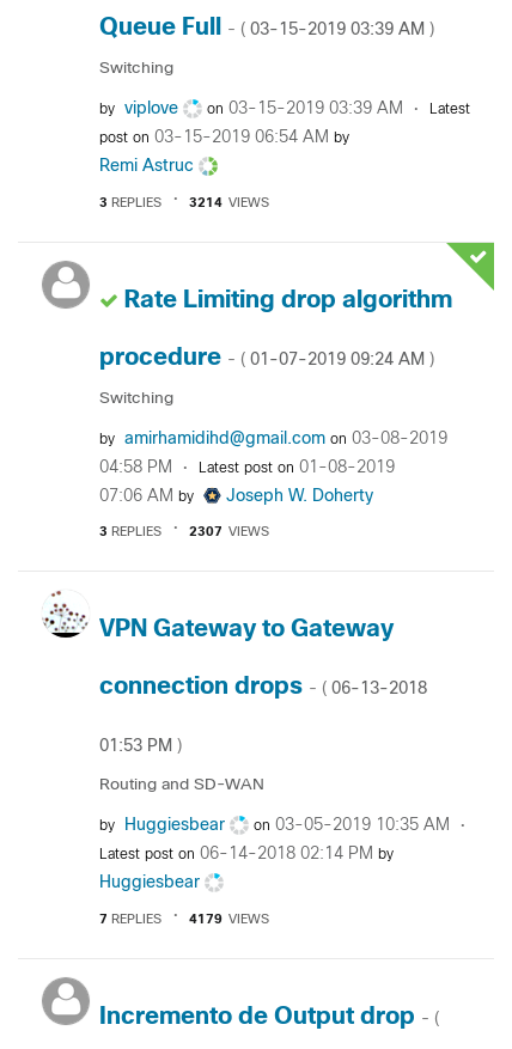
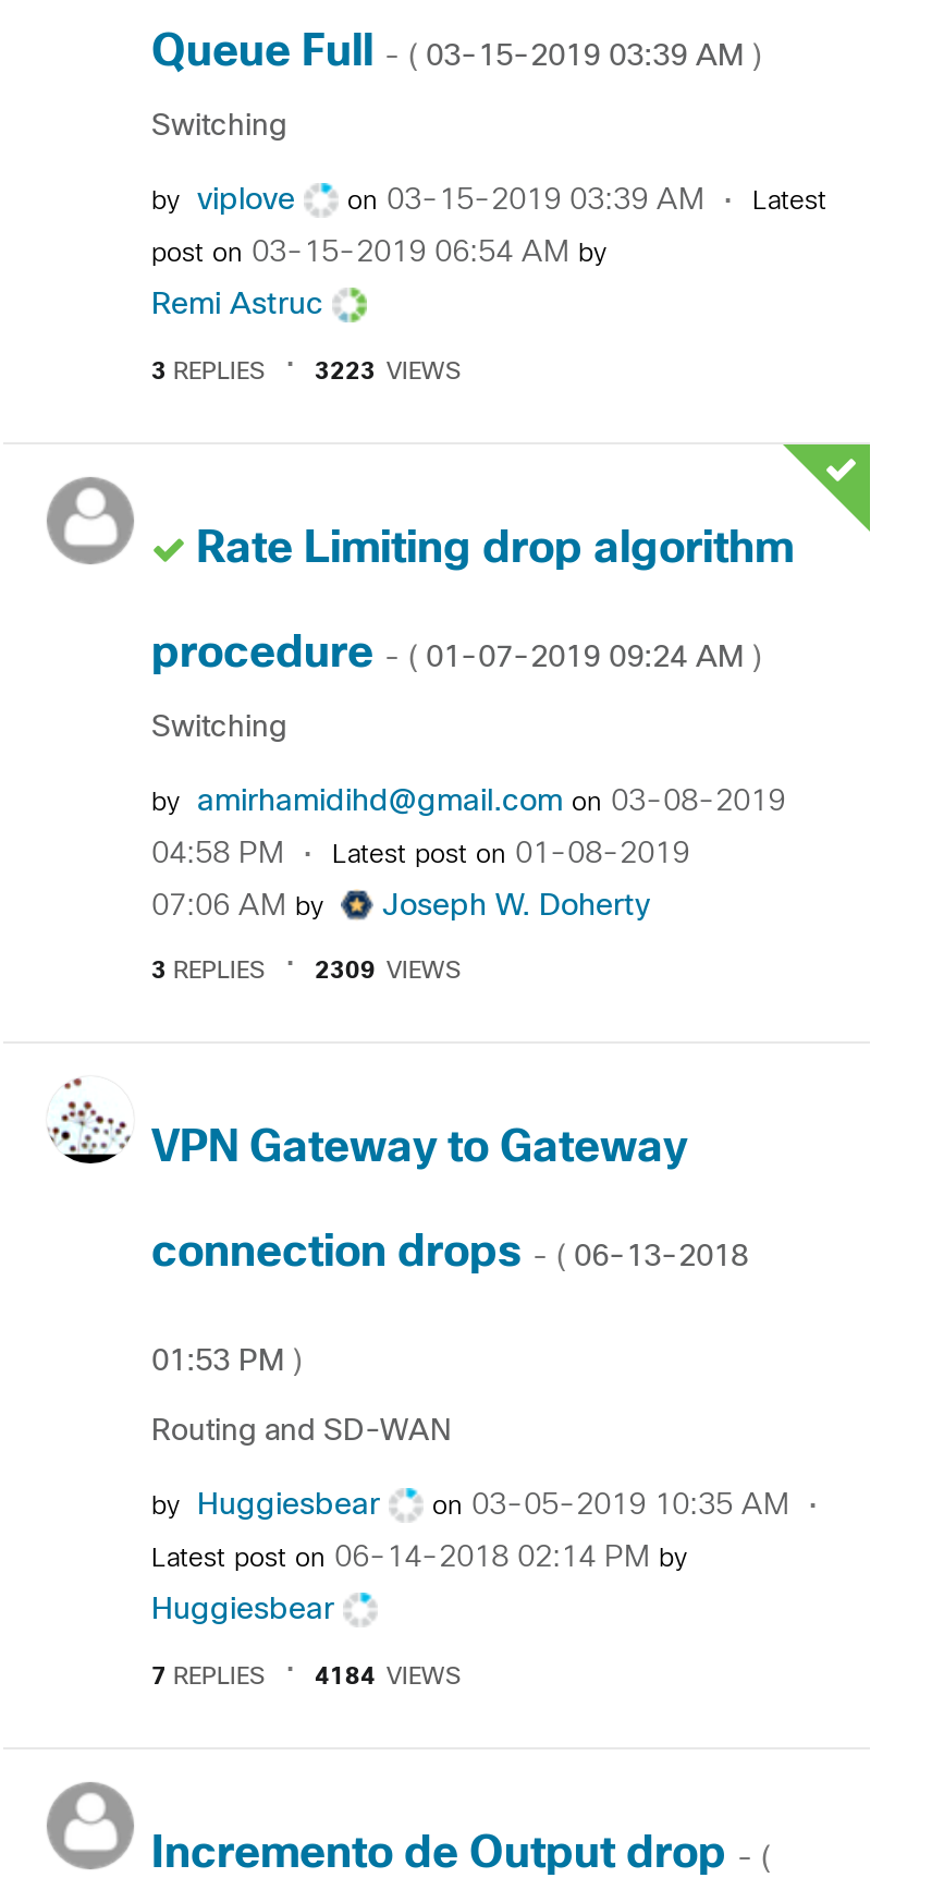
[189,197,269,209] 3214 VIEWS -> [315,361,461,382] 3223 VIEWS
[189,526,269,538] 2307 VIEWS -> [315,961,461,983] 2309 VIEWS
[189,913,269,925] 4179 VIEWS -> [315,1666,461,1687] 4184 VIEWS

